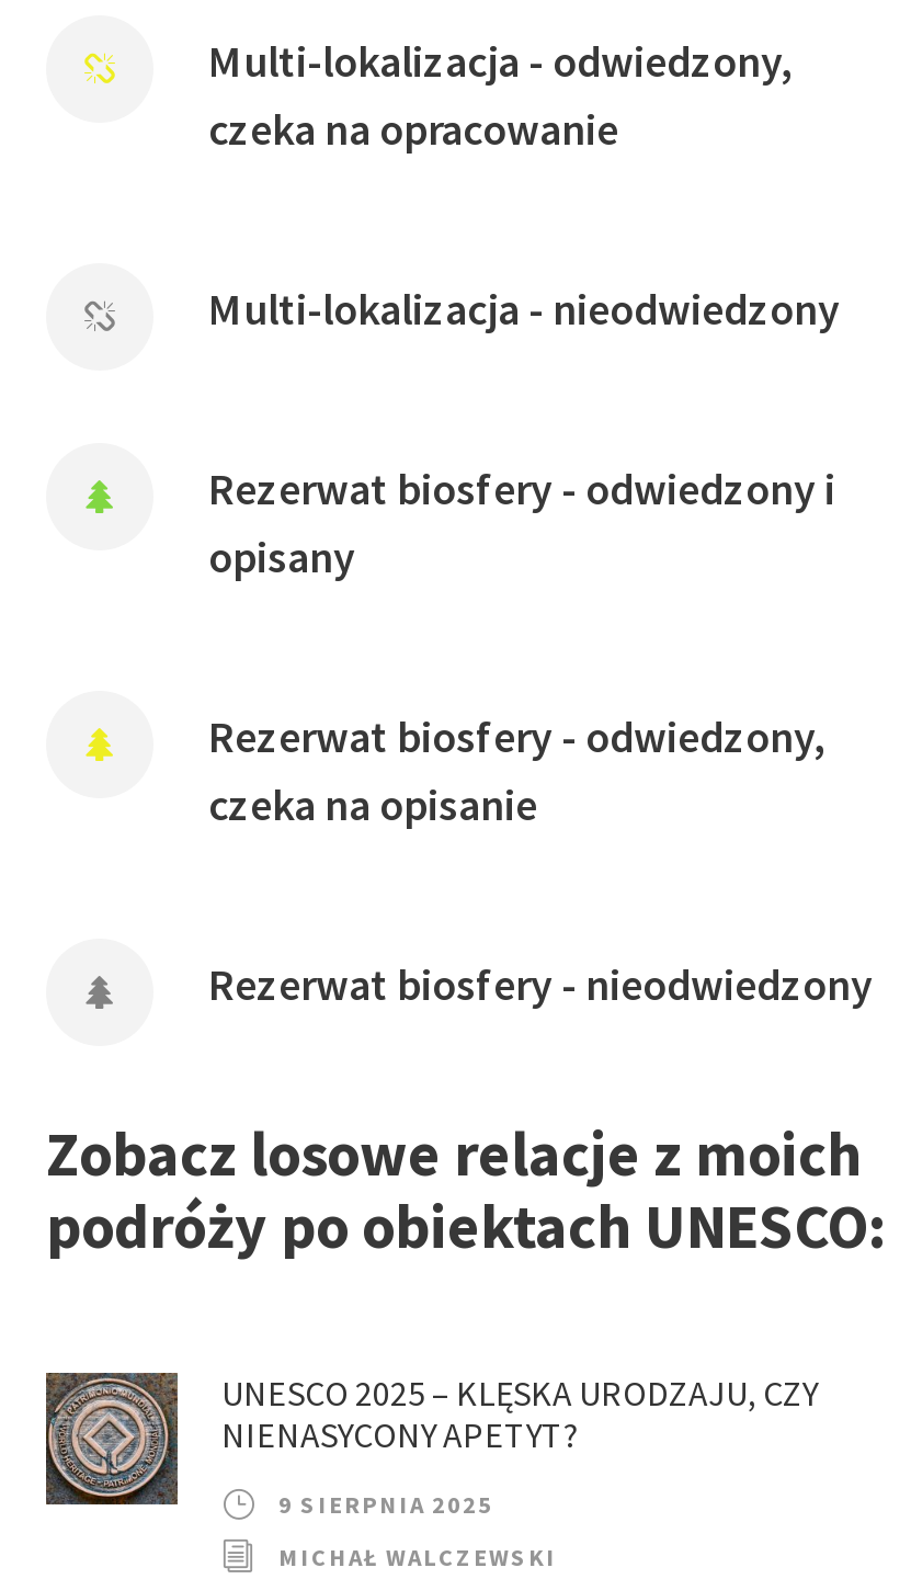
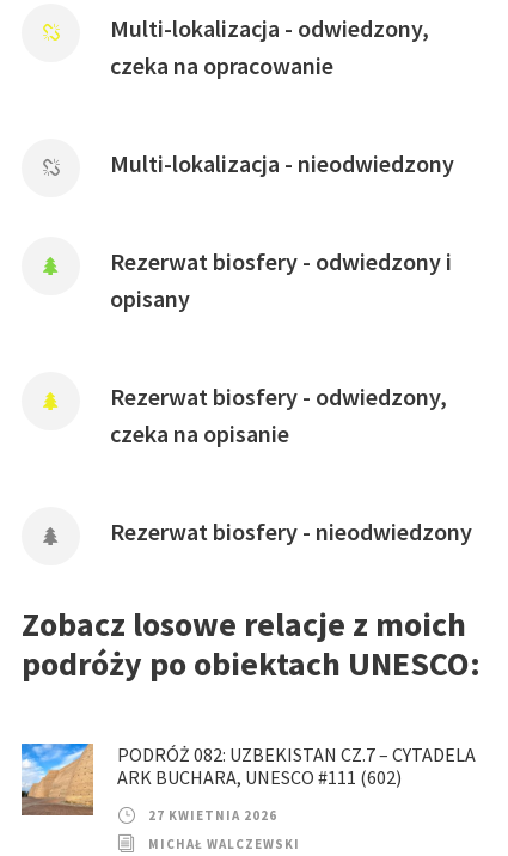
[44,1370,818,1507] [image] | UNESCO 2025 – KLĘSKA URODZAJU, CZY | NIENASYCONY APETYT? -> [20,742,476,817] [image] | PODRÓŻ 082: UZBEKISTAN CZ.7 – CYTADELA | ARK BUCHARA, UNESCO #111 (602)
[278,1489,493,1519] 9 SIERPNIA 2025 -> [148,807,277,823] 27 KWIETNIA 2026

